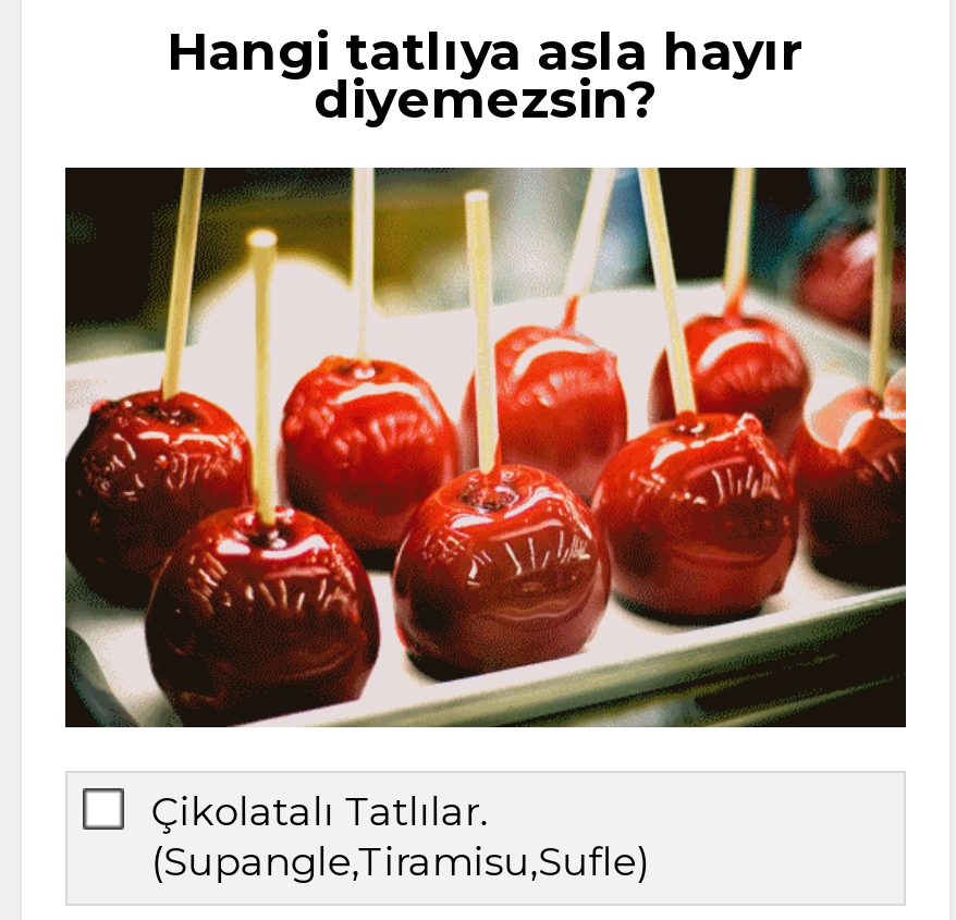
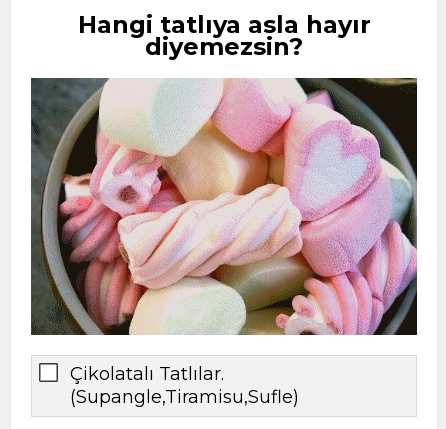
[65,165,908,729] [image] -> [30,77,418,336] [image]

